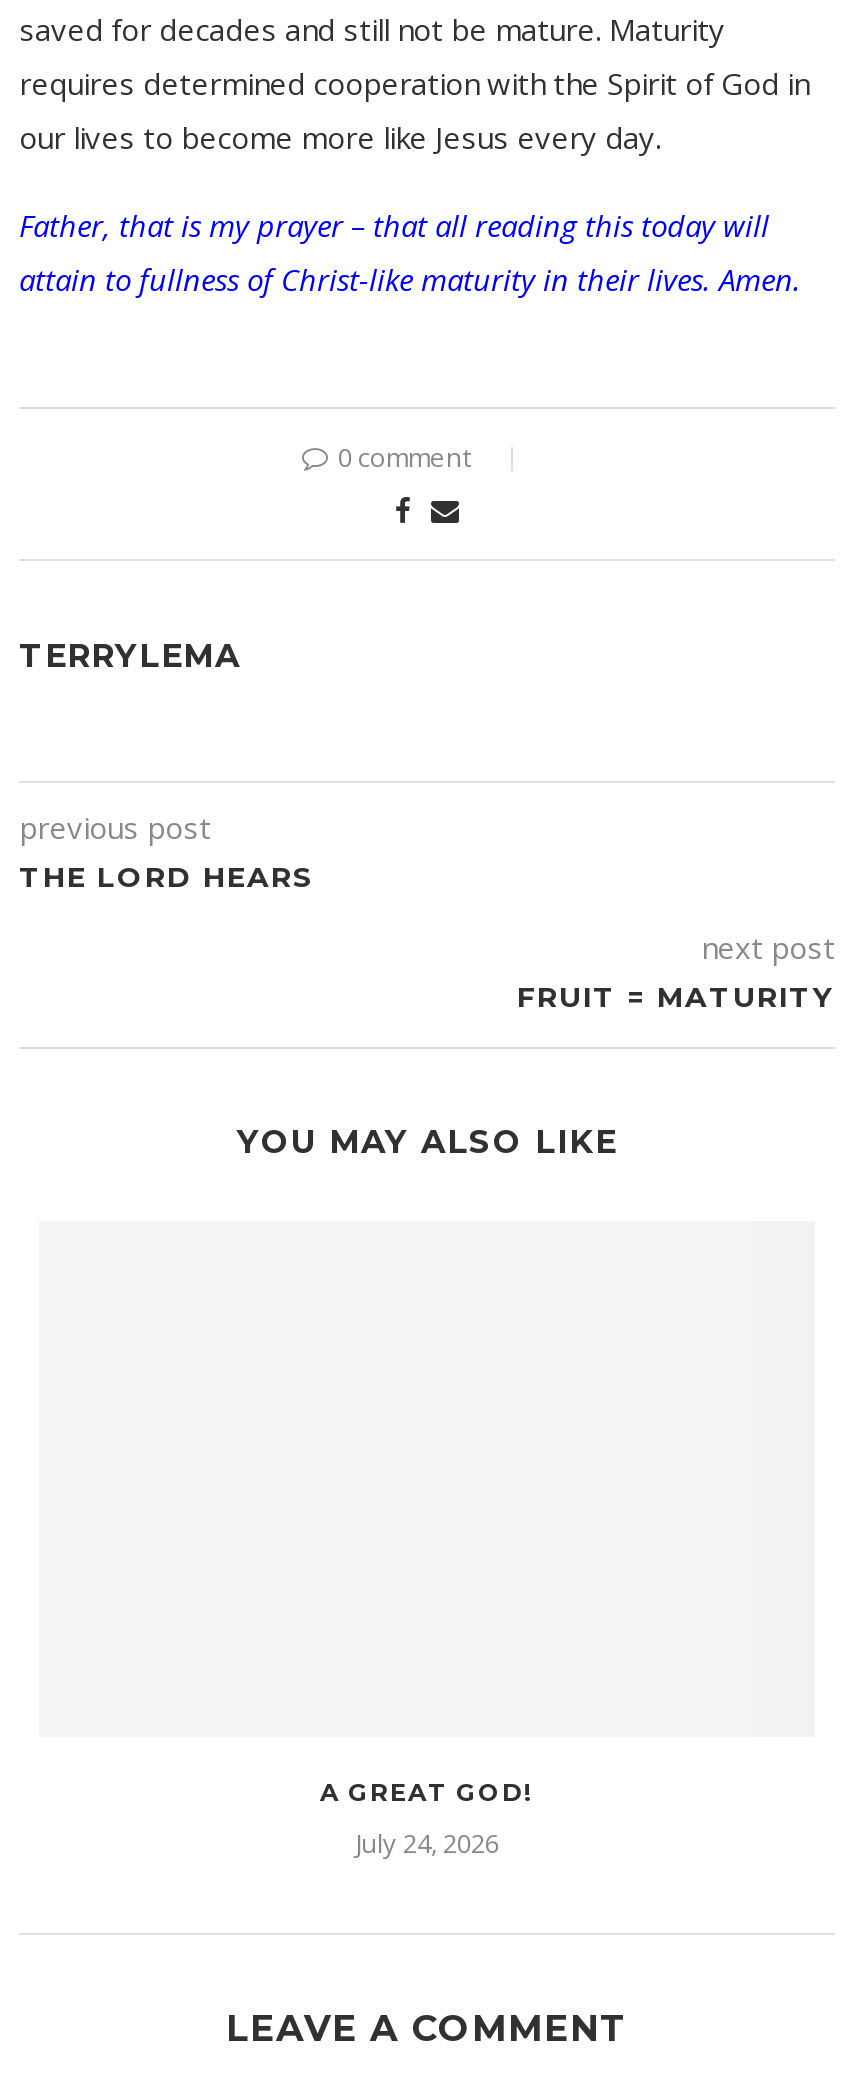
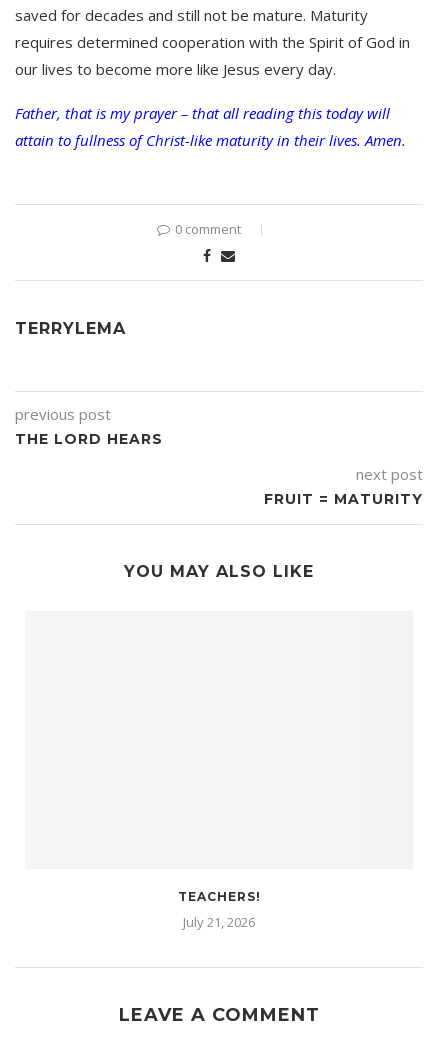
[320,1778,534,1808] A GREAT GOD! -> [177,889,260,904] TEACHERS!
[355,1826,499,1862] July 24, 2026 -> [183,913,255,931] July 21, 2026

